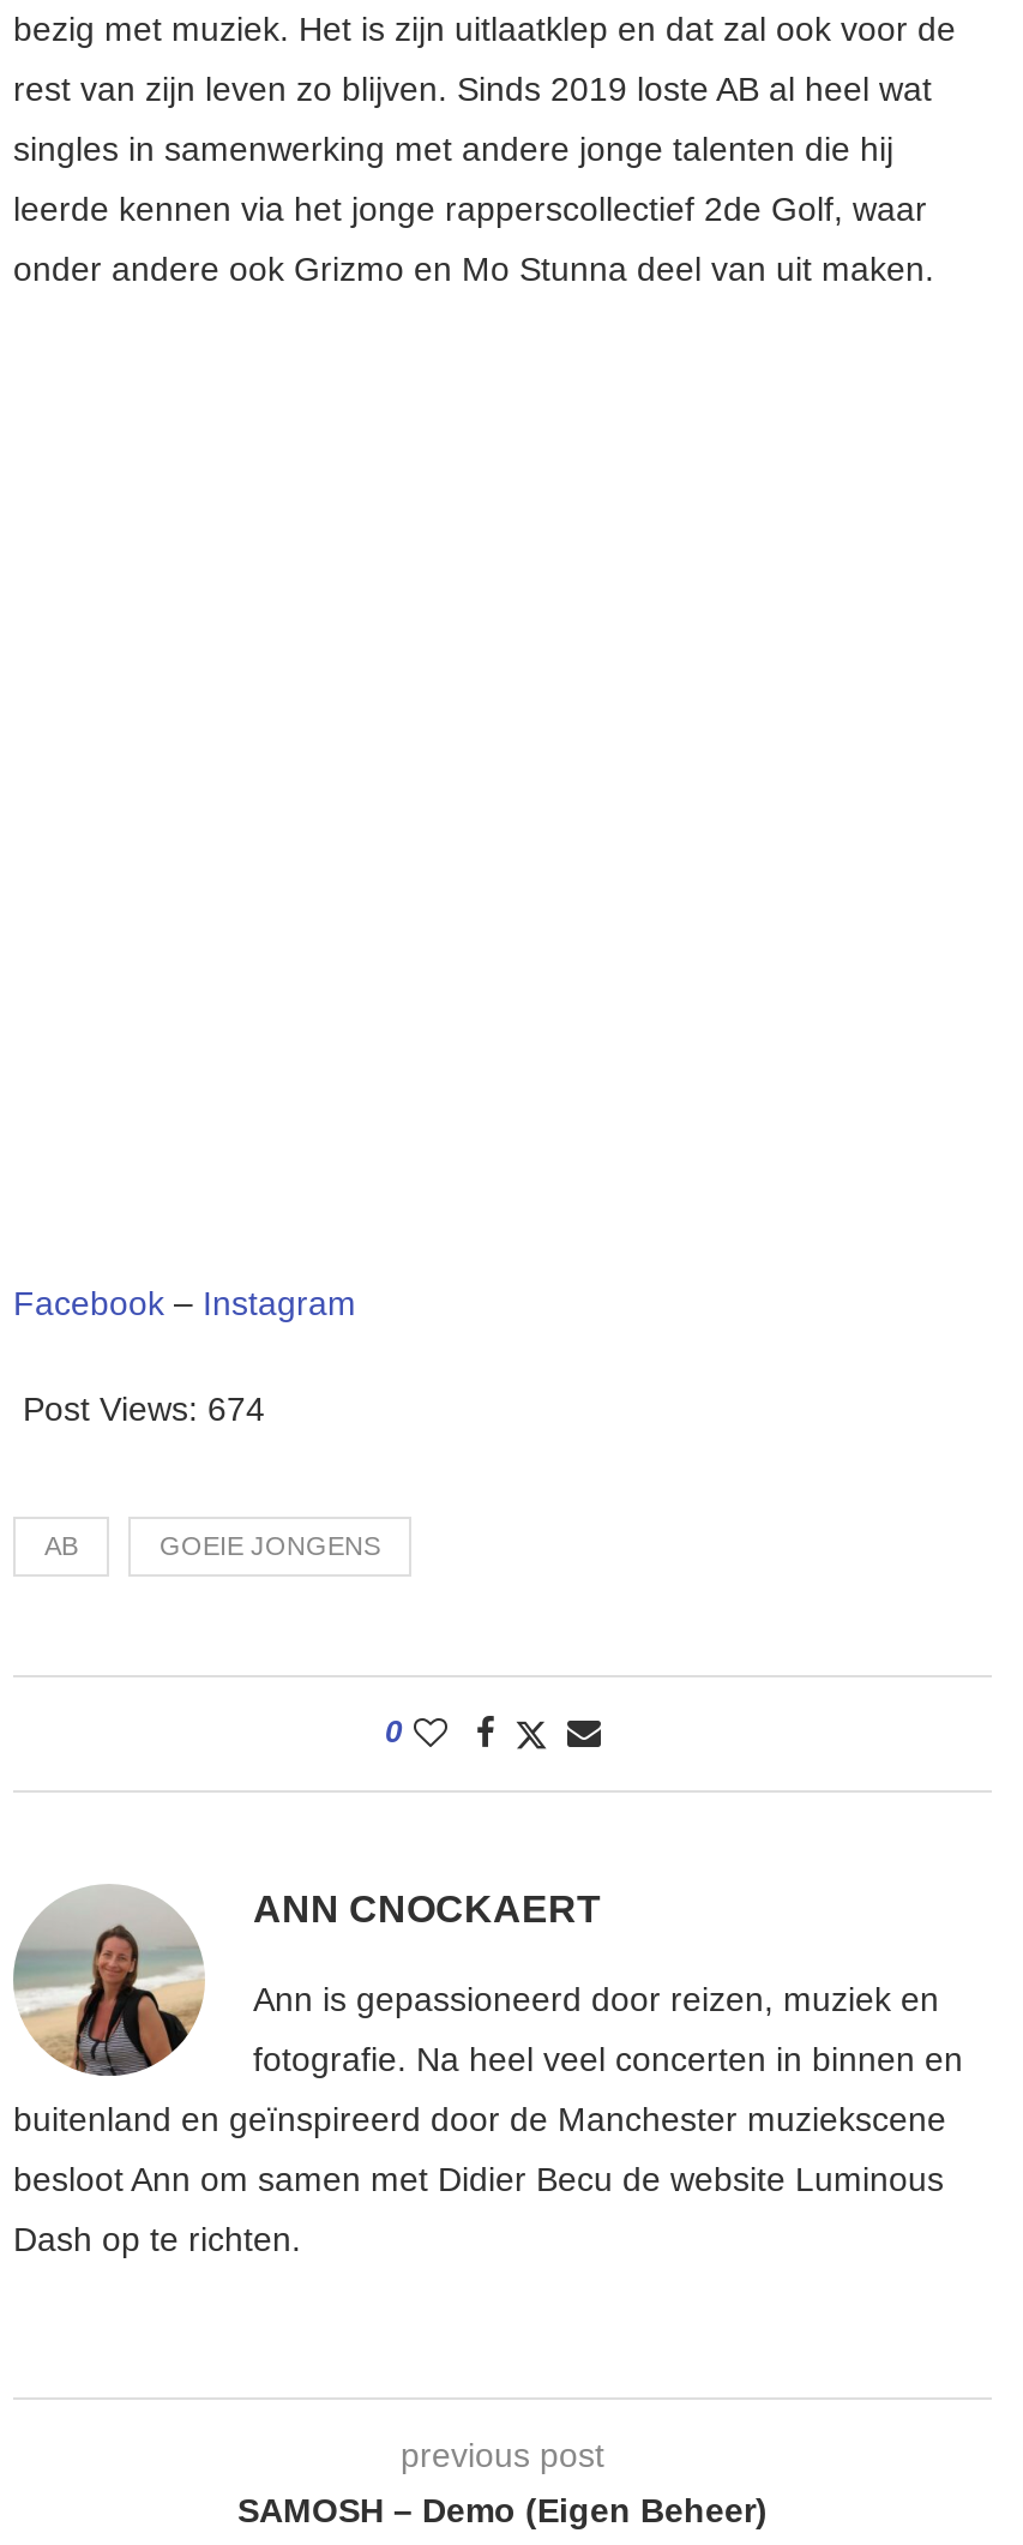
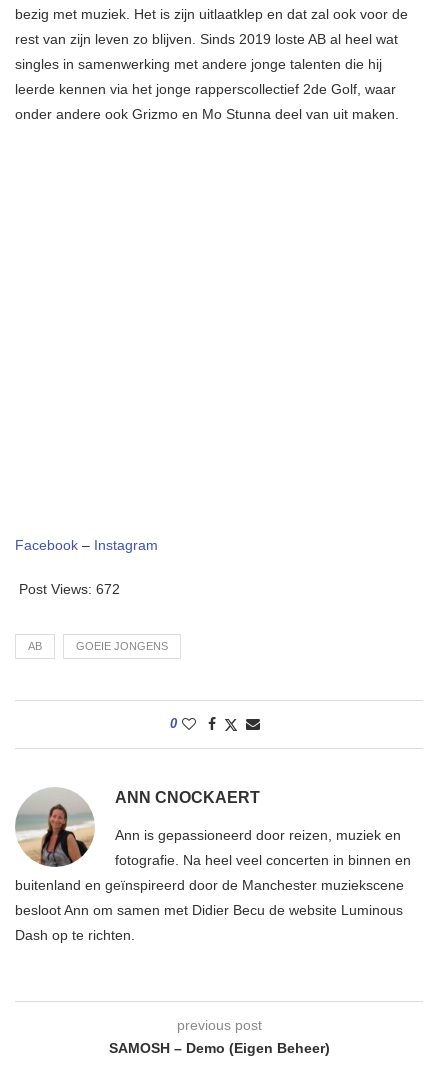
[23,1390,265,1429] Post Views: 674 -> [19,581,120,597] Post Views: 672

